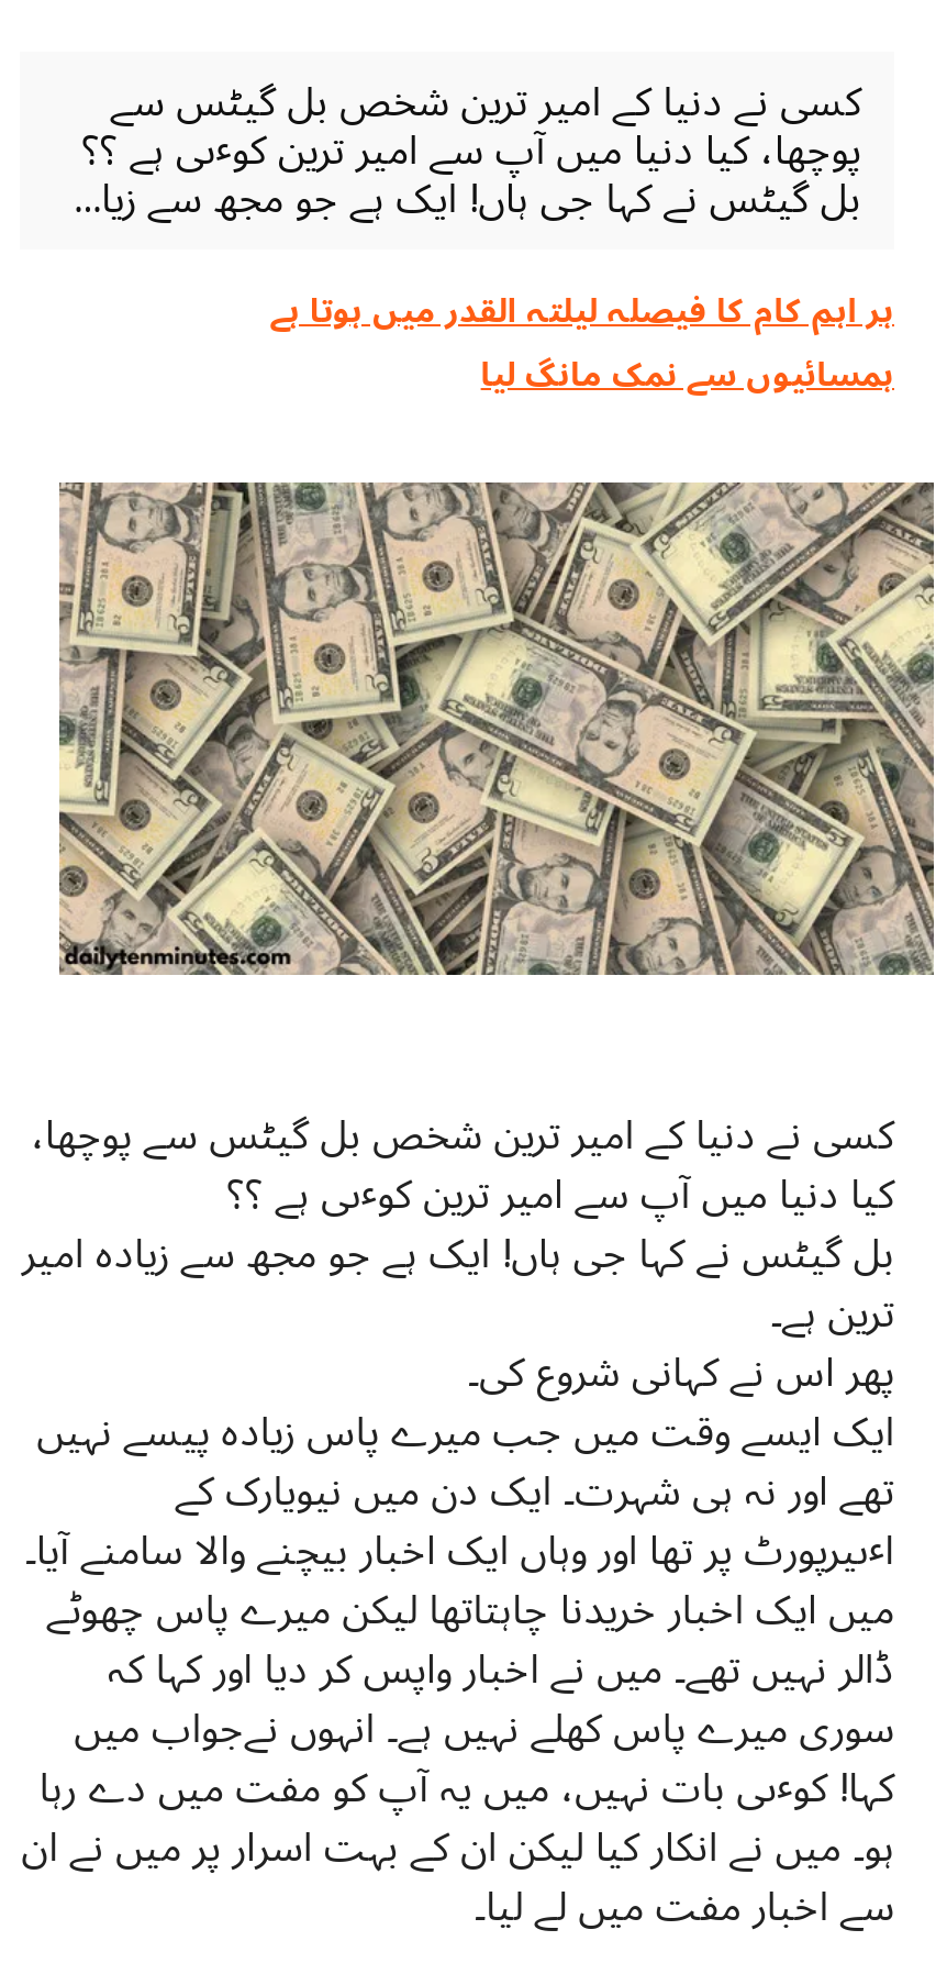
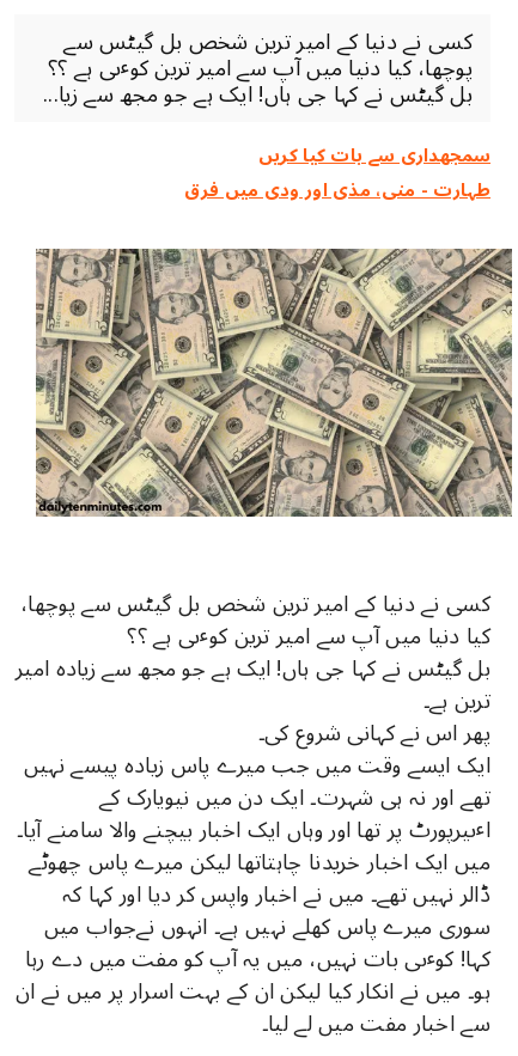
[270,275,894,410] ہر اہم کام کا فیصلہ لیلتہ القدر میں ہوتا ہے | ہمسائیوں سے نمک مانگ لیا -> [185,136,490,209] سمجھداری سے بات کیا کریں | طہارت - منی، مذی اور ودی میں فرق

